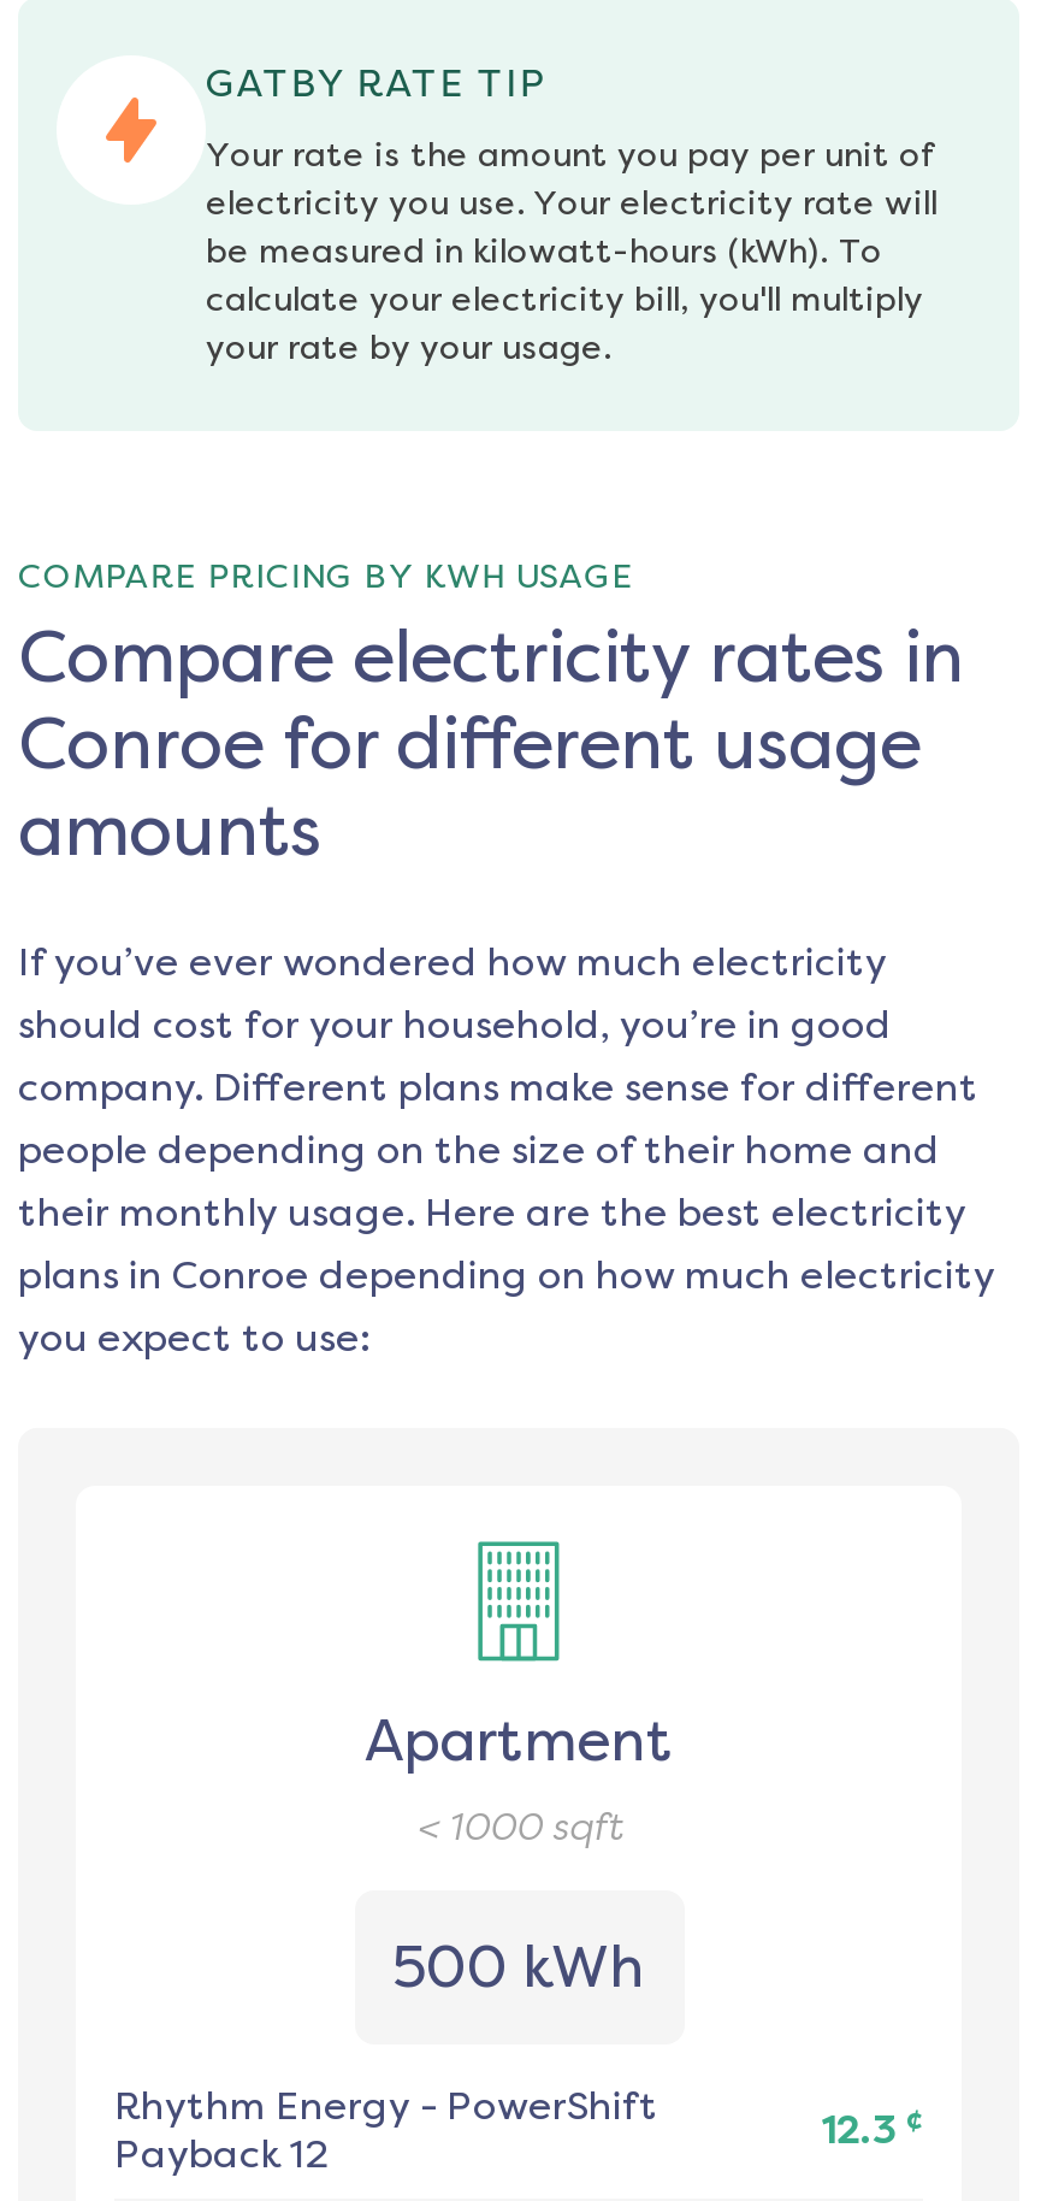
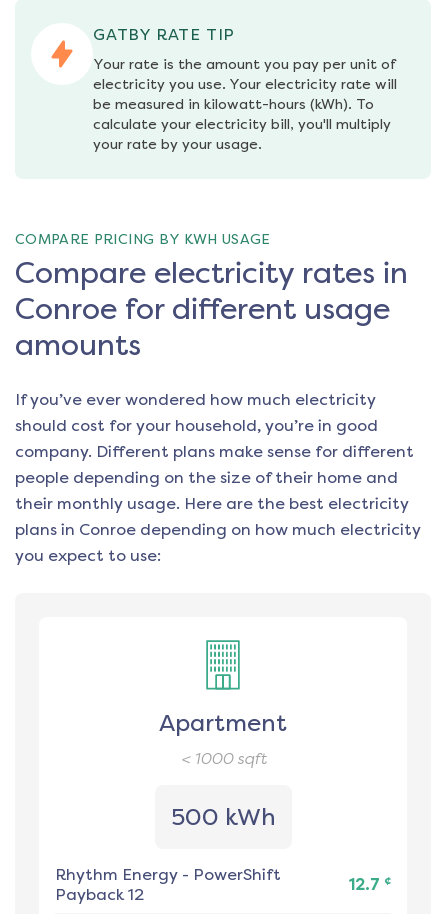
[822,2102,923,2153] 12.3 ¢ -> [349,873,391,894] 12.7 ¢

